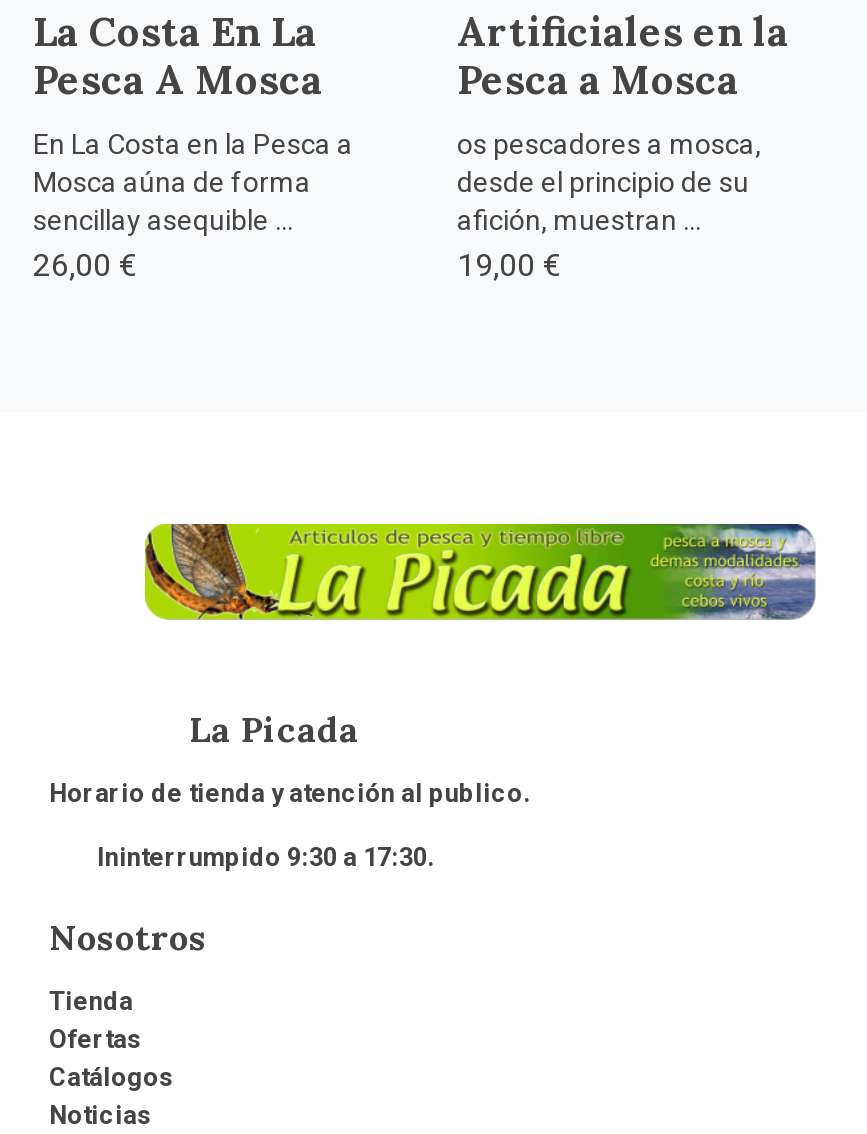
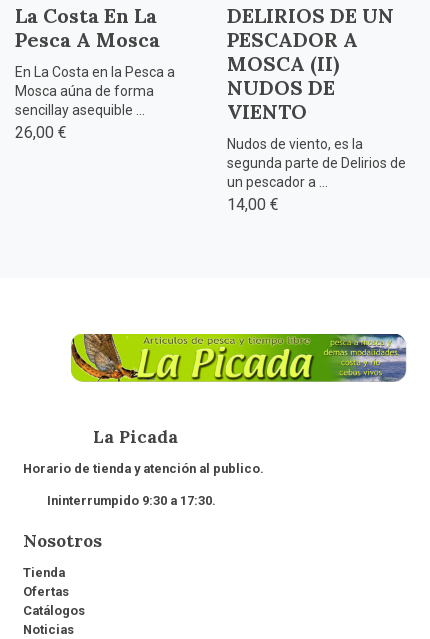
[457,5,789,103] Artificiales en la | Pesca a Mosca -> [227,3,394,124] DELIRIOS DE UN | PESCADOR A | MOSCA (II) | NUDOS DE | VIENTO
[457,127,761,283] os pescadores a mosca, | desde el principio de su | afición, muestran ... | 19,00 € -> [227,136,406,214] Nudos de viento, es la | segunda parte de Delirios de | un pescador a ... | 14,00 €

